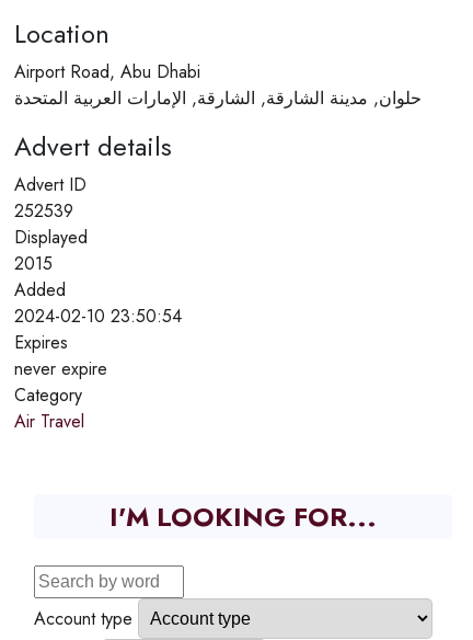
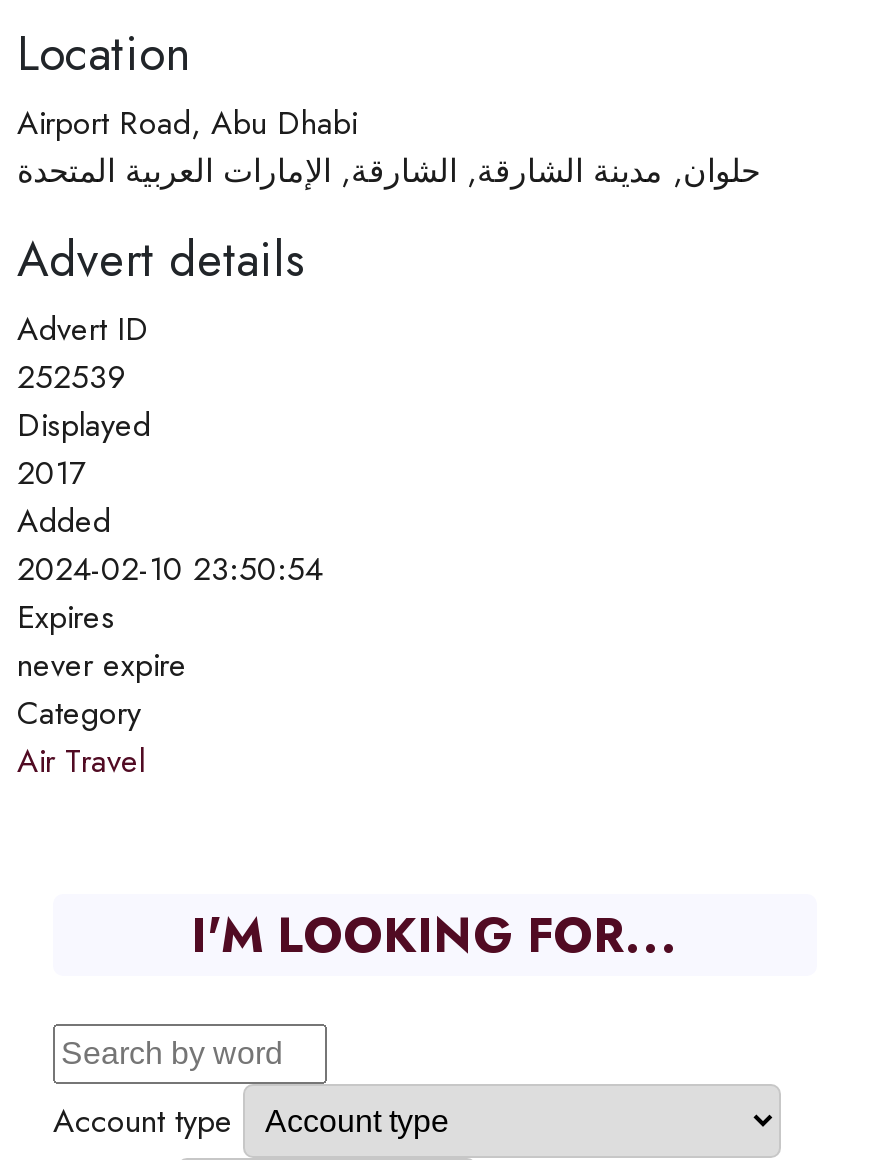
[14,251,53,276] 2015 -> [17,450,85,496] 2017

